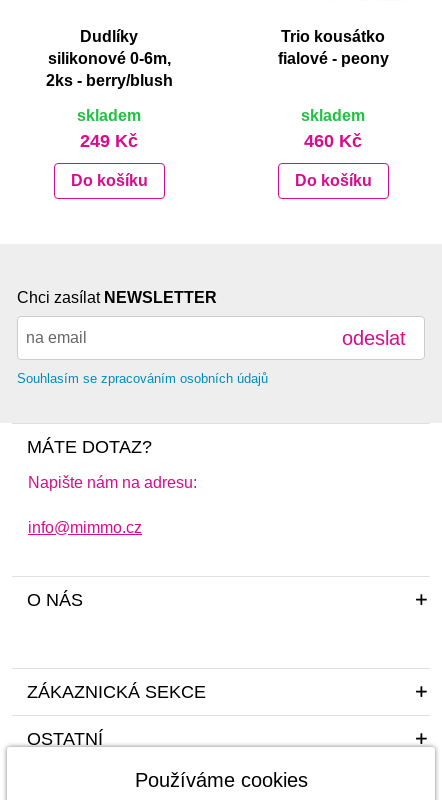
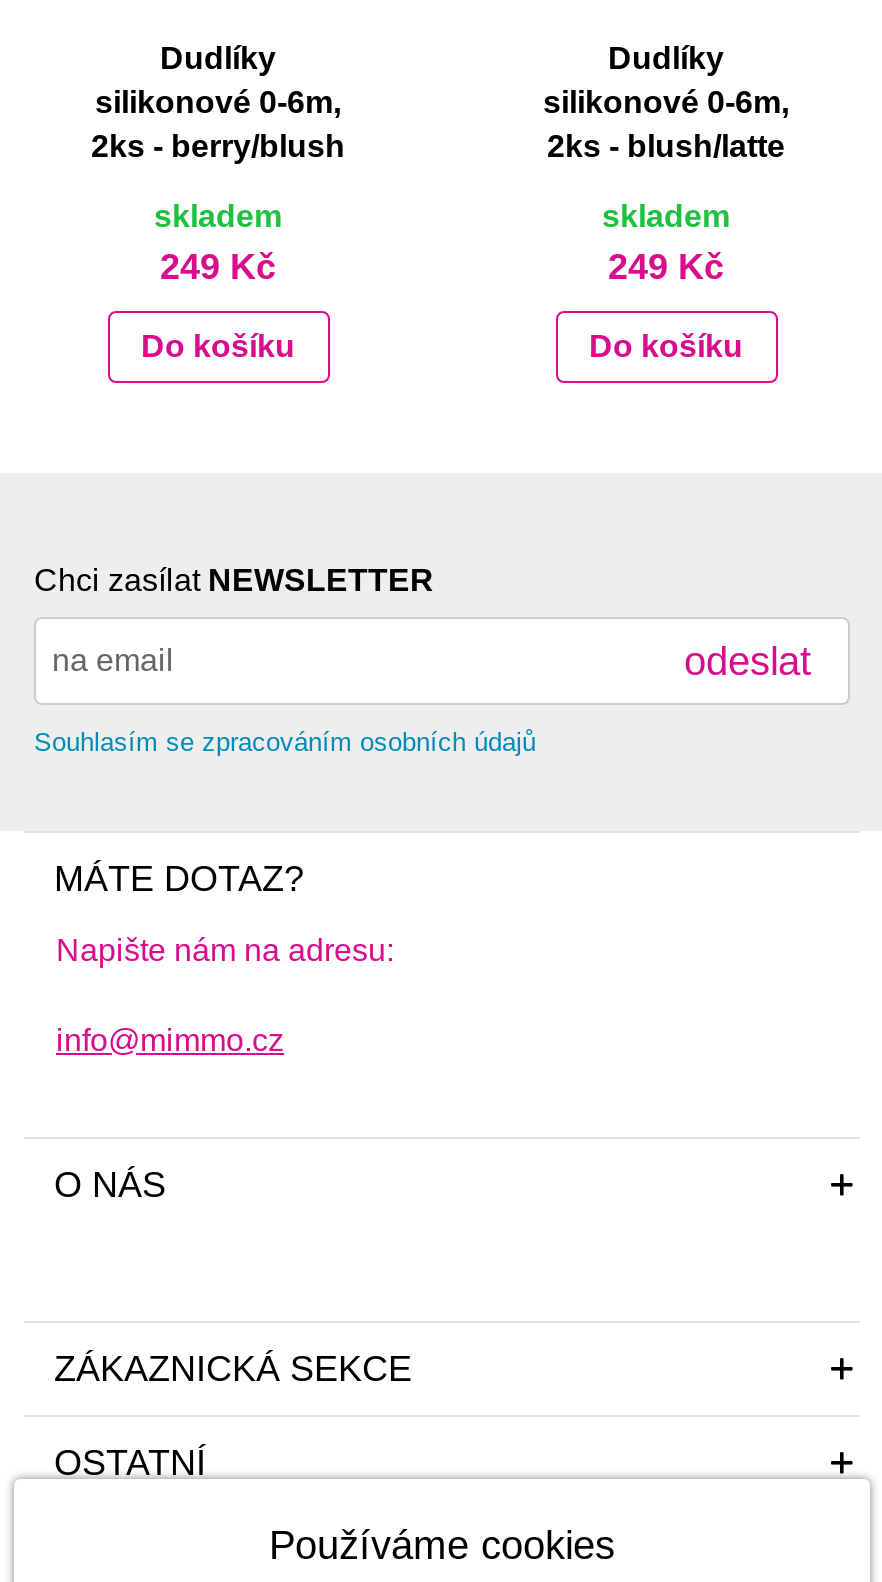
[277,28,388,67] Trio kousátko | fialové - peony -> [543,41,789,163] Dudlíky | silikonové 0-6m, | 2ks - blush/latte
[304,131,362,151] 460 Kč -> [608,247,724,287] 249 Kč

